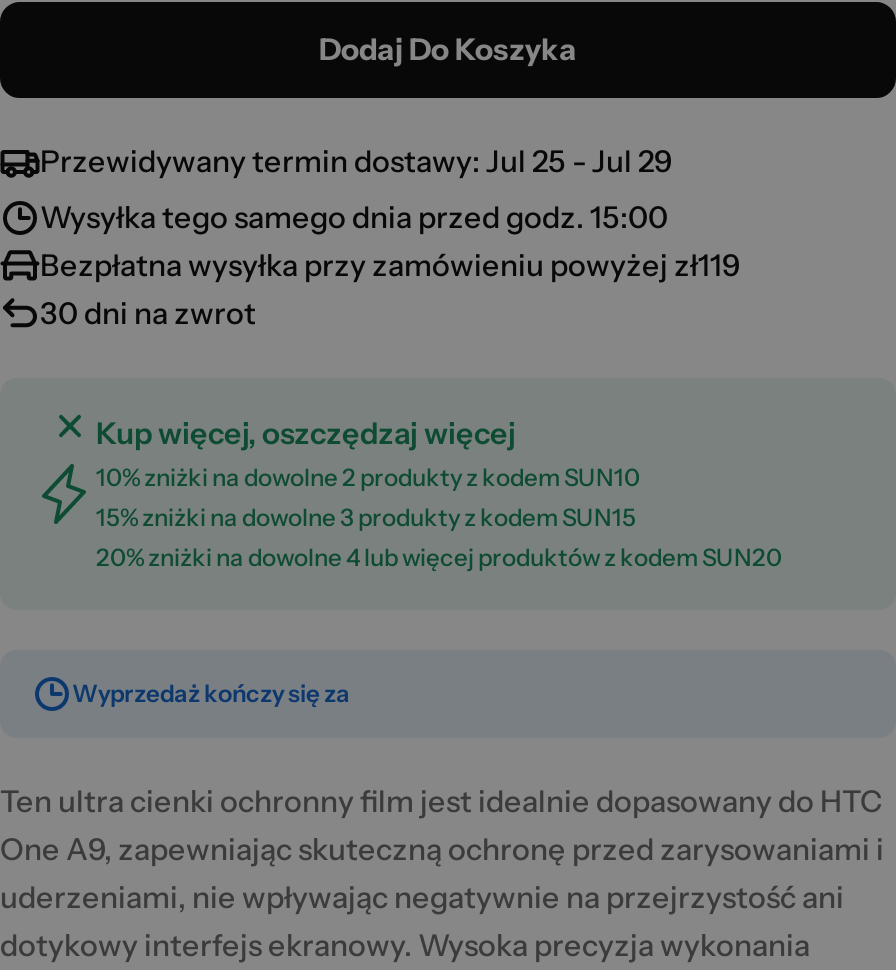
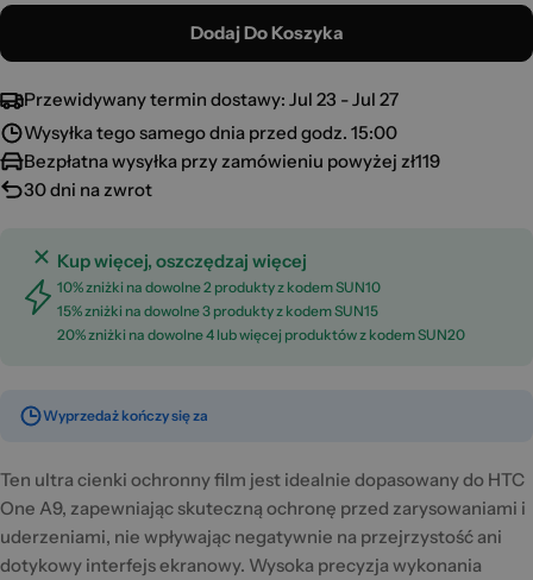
[40,142,672,180] Przewidywany termin dostawy: Jul 25 - Jul 29 -> [24,88,399,111] Przewidywany termin dostawy: Jul 23 - Jul 27

